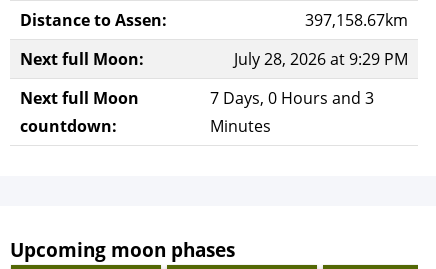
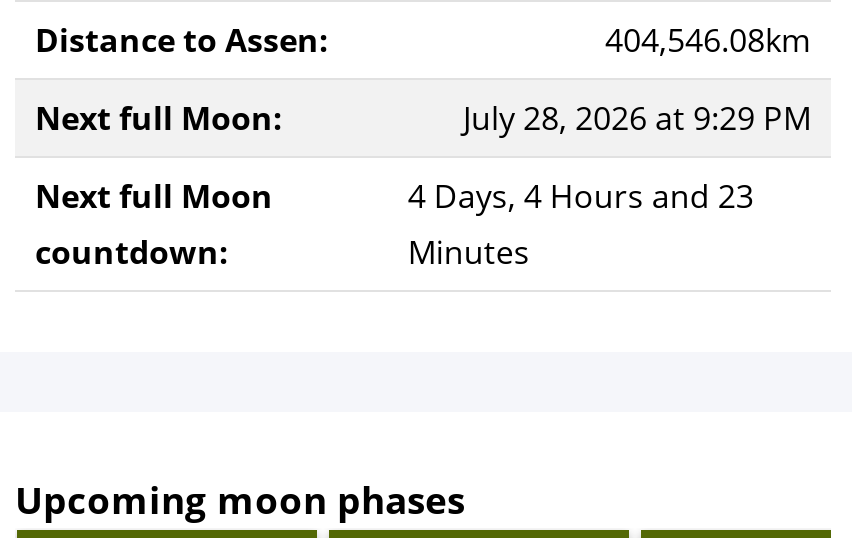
[305,9,408,31] 397,158.67km -> [605,18,811,62] 404,546.08km
[210,87,374,109] 7 Days, 0 Hours and 3 -> [408,174,754,218] 4 Days, 4 Hours and 23

